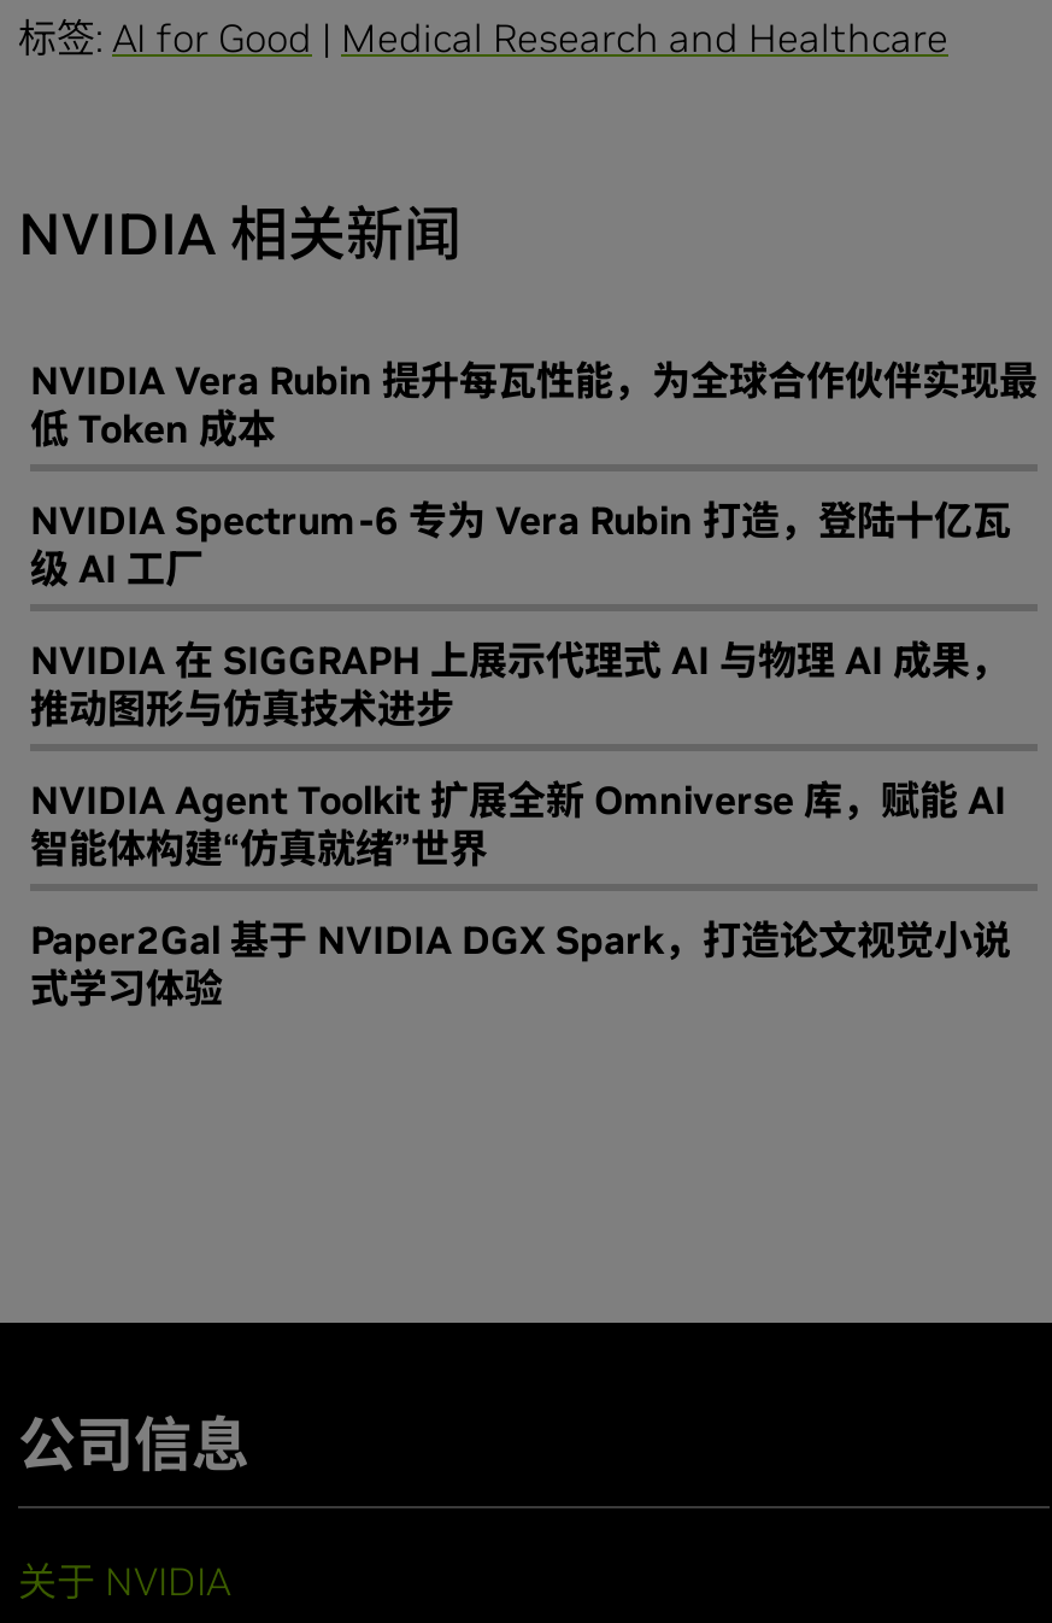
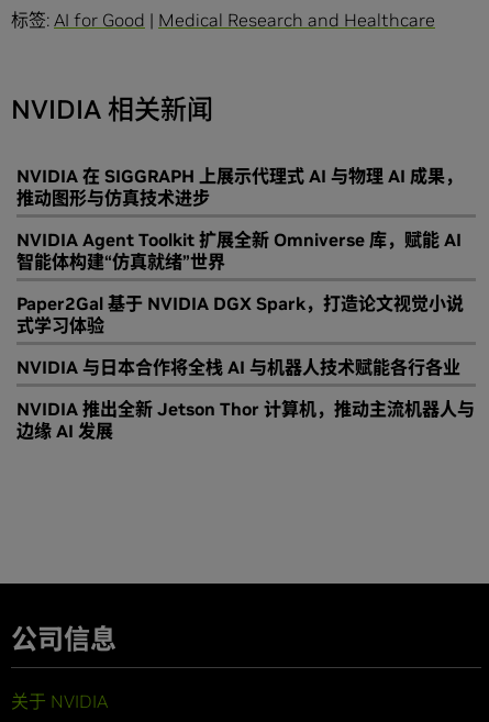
[30,356,1038,592] NVIDIA Vera Rubin 提升每瓦性能，为全球合作伙伴实现最 | 低 Token 成本 | NVIDIA Spectrum-6 专为 Vera Rubin 打造，登陆十亿瓦 | 级 AI 工厂 -> none
moved [30,636,1011,1012] -> [16,165,464,336]: NVIDIA 在 SIGGRAPH 上展示代理式 AI 与物理 AI 成果， | 推动图形与仿真技术进步 | NVIDIA Agent Toolkit 扩展全新 Omniverse 库，赋能 AI | 智能体构建“仿真就绪”世界 | Paper2Gal 基于 NVIDIA DGX Spark，打造论文视觉小说 | 式学习体验
none -> [16,356,475,442] NVIDIA 与日本合作将全栈 AI 与机器人技术赋能各行各业 | NVIDIA 推出全新 Jetson Thor 计算机，推动主流机器人与 | 边缘 AI 发展

